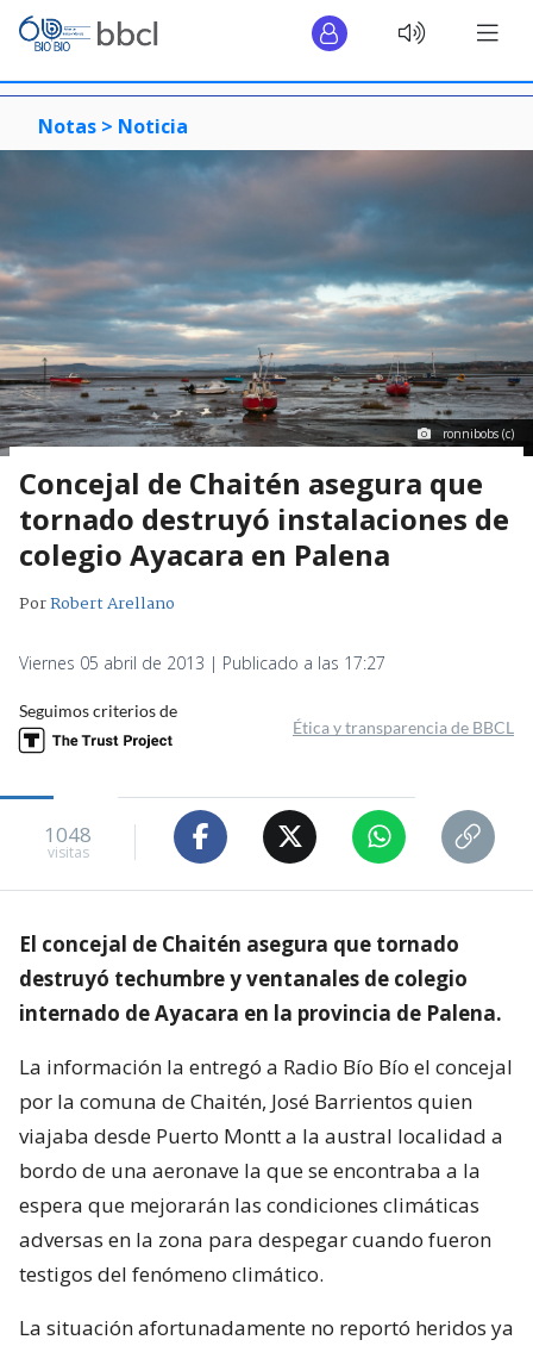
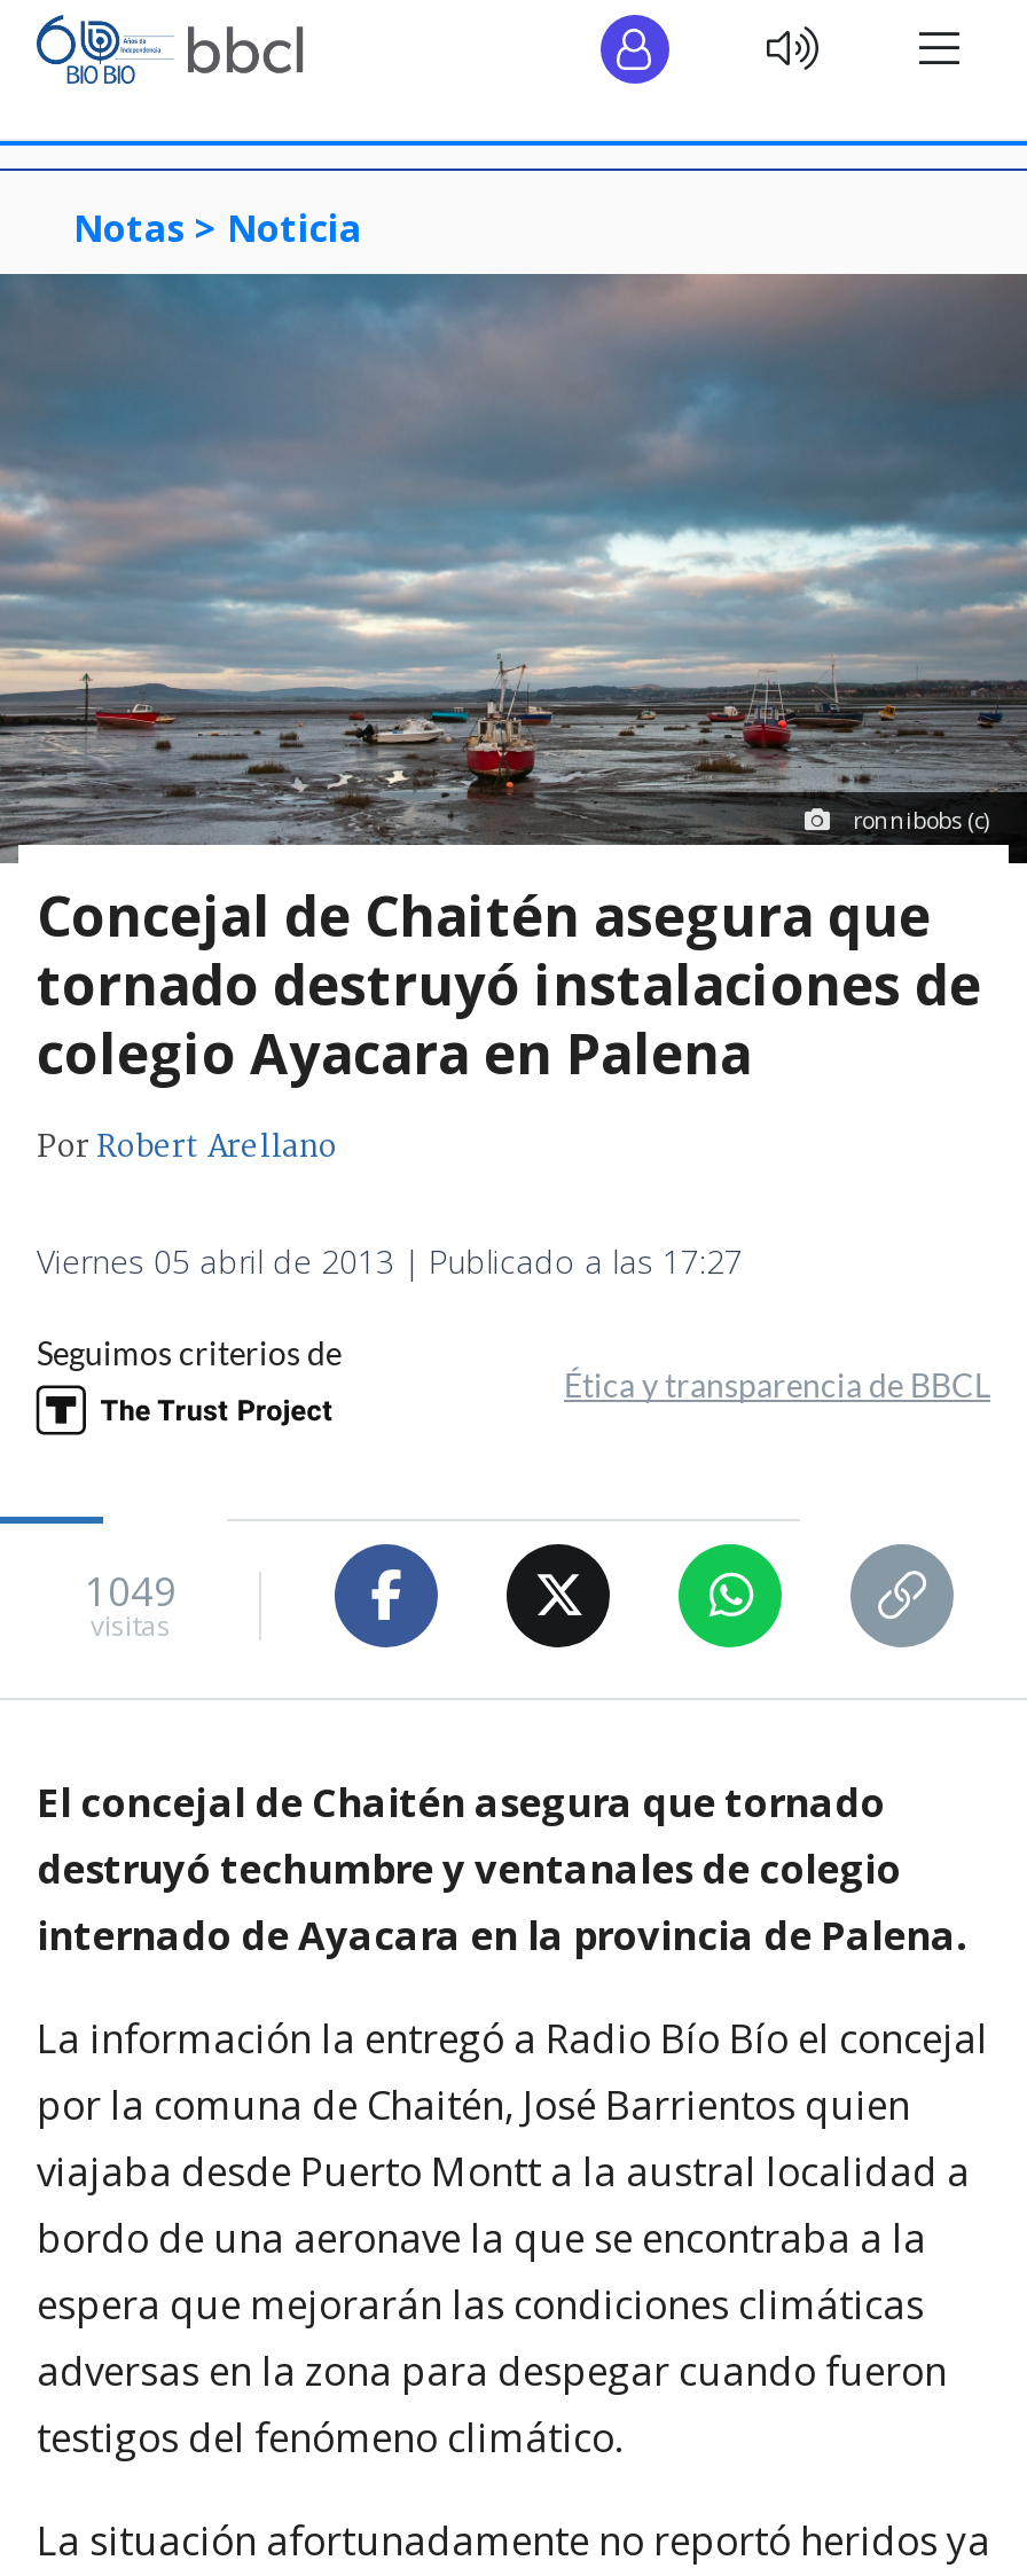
[44,821,92,848] 1048 -> [85,1566,177,1618] 1049

